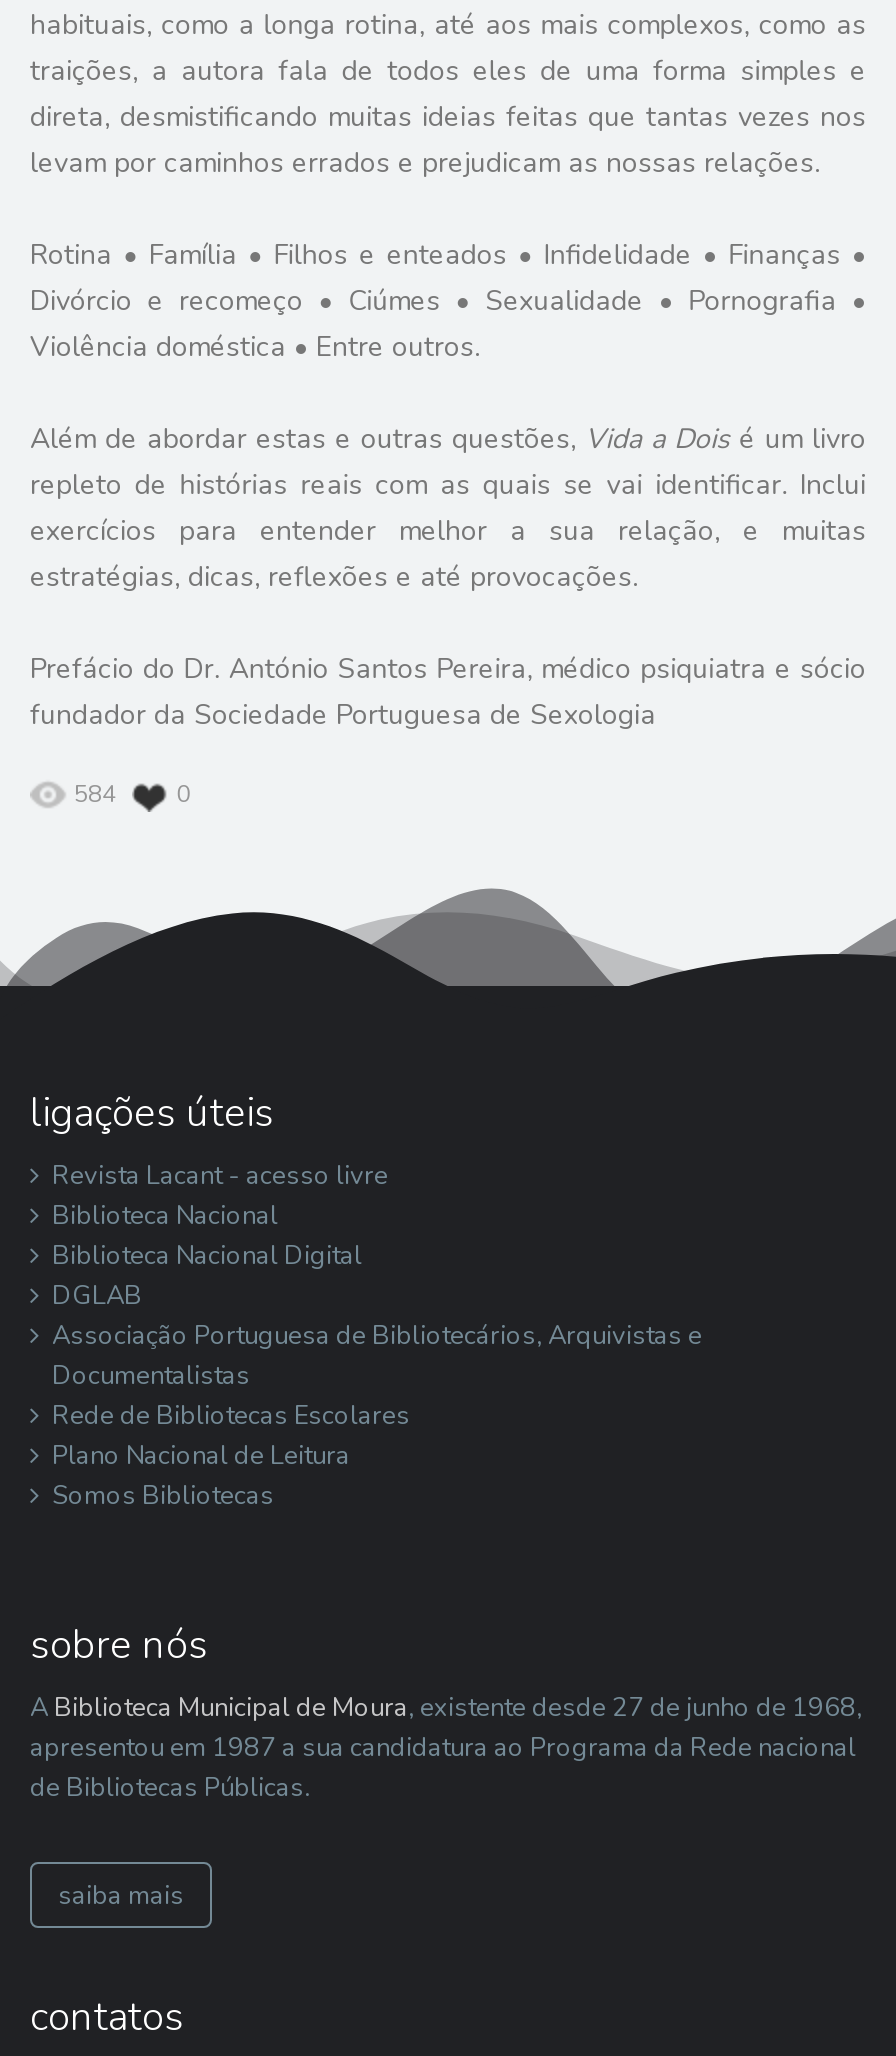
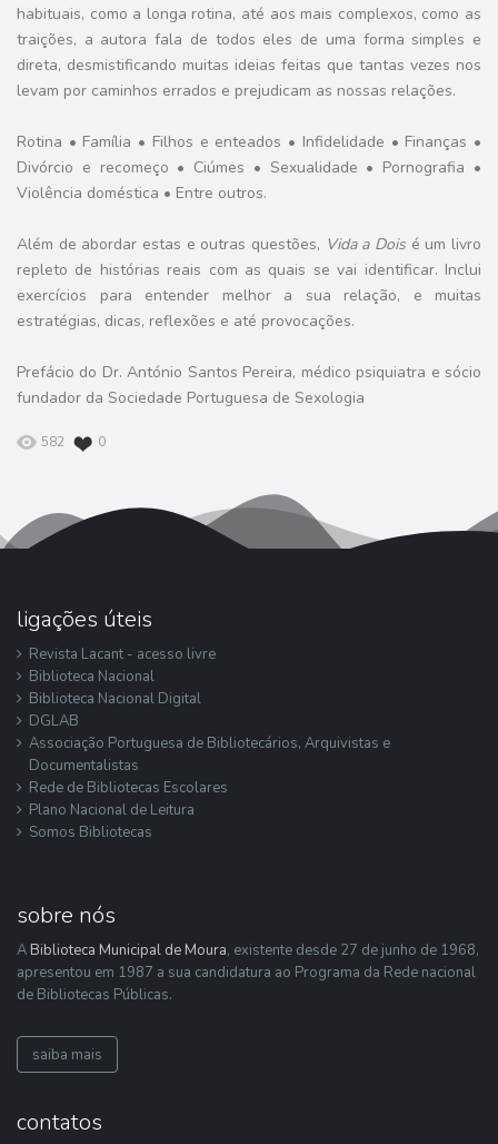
[74,777,191,809] 584 0 -> [41,432,106,450] 582 0

